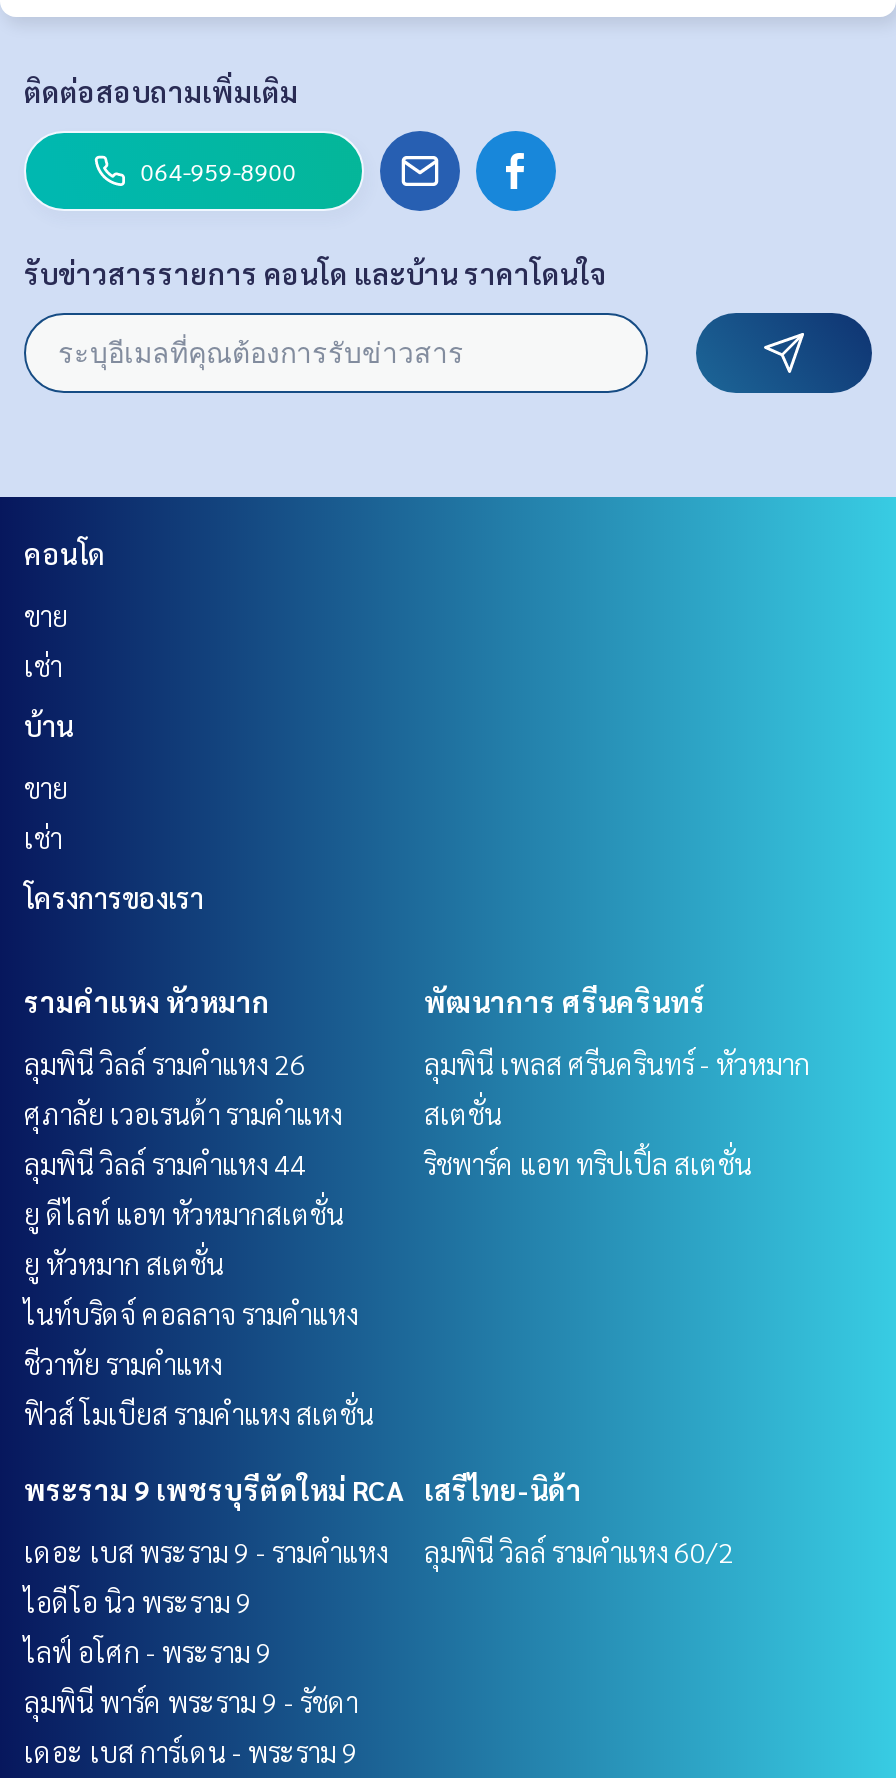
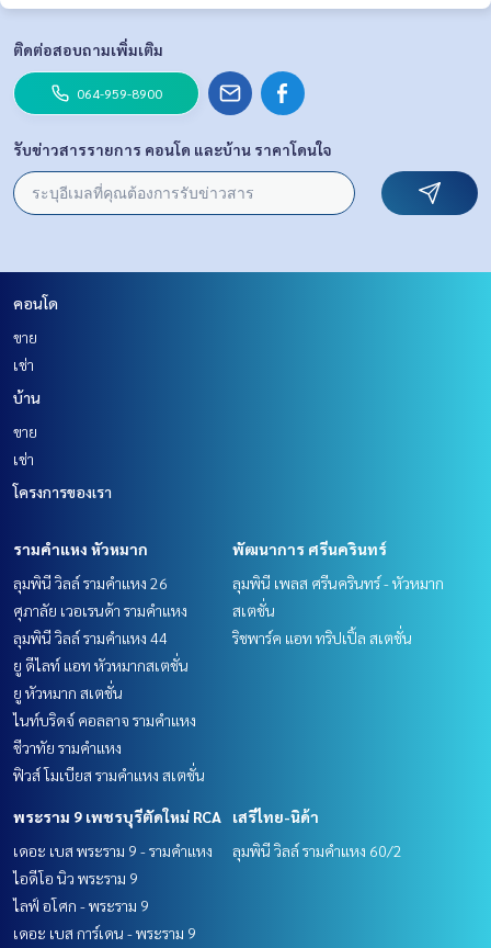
[24,1682,358,1718] ลุมพินี พาร์ค พระราม 9 - รัชดา -> none

